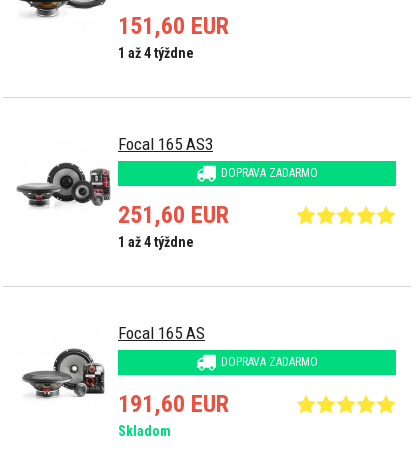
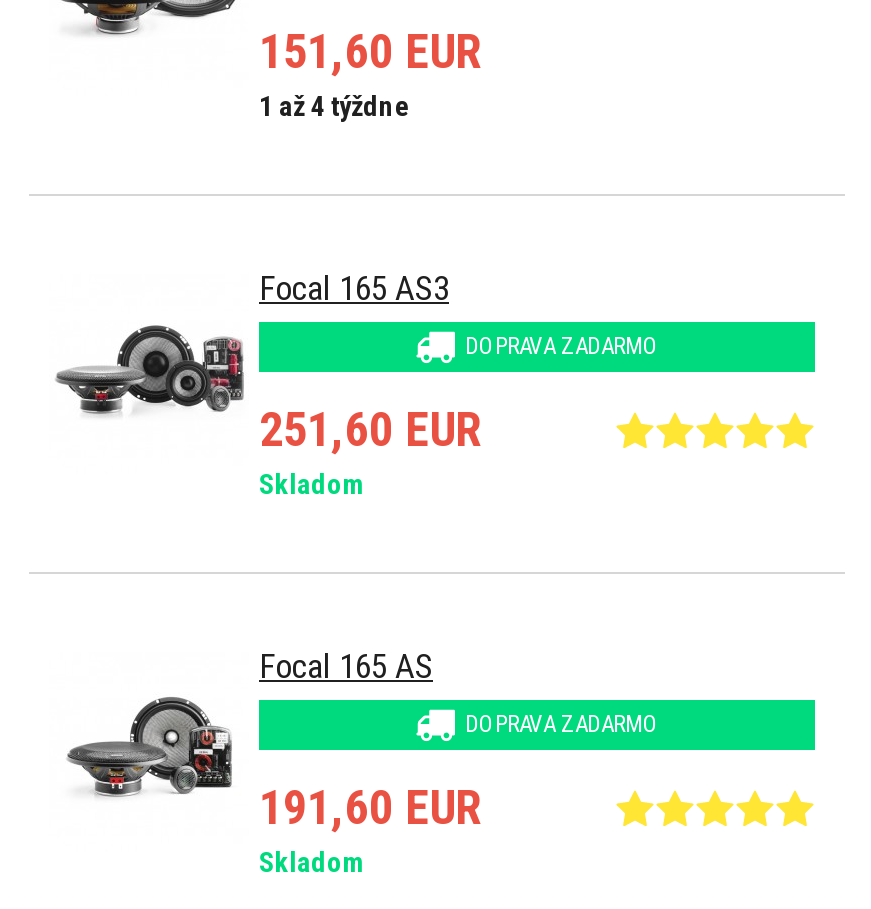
[118,234,194,250] 1 až 4 týždne -> [259,468,365,500] Skladom

